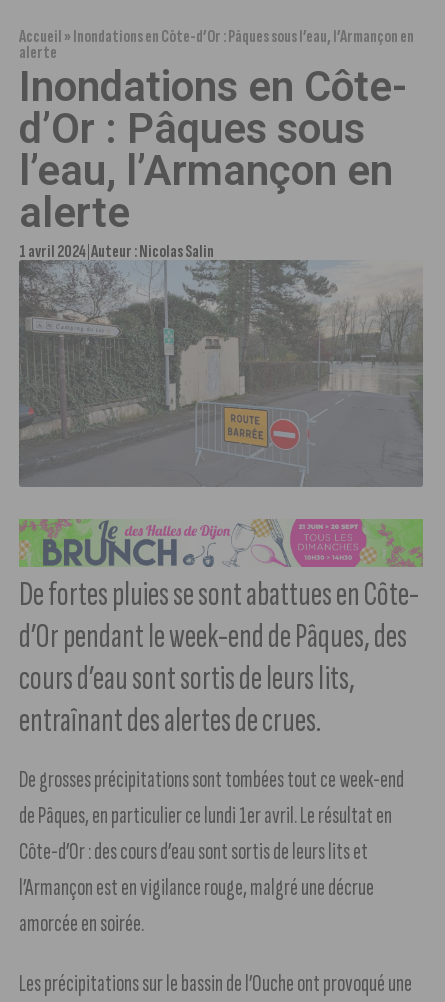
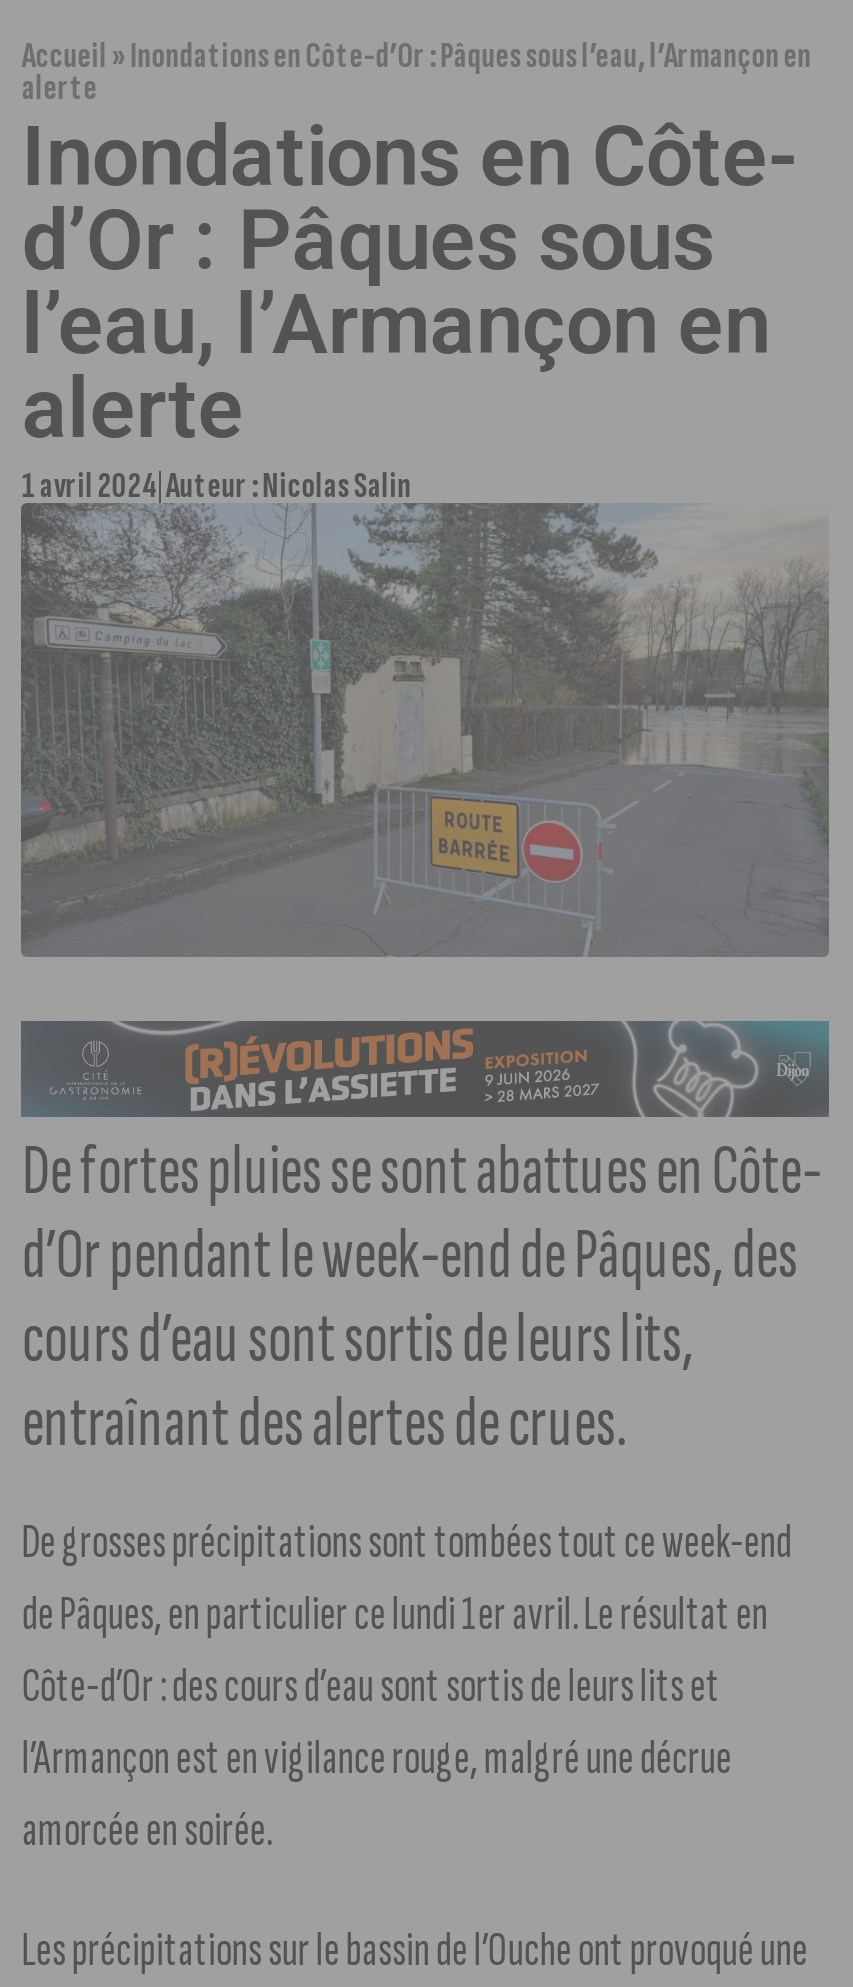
[18,518,424,568] [image] -> [19,1019,831,1119] [image]

